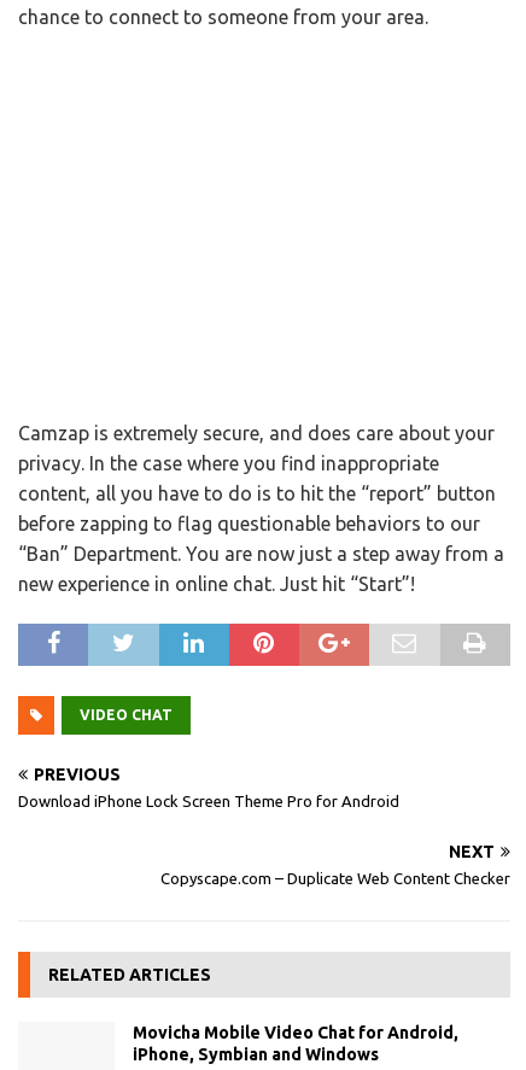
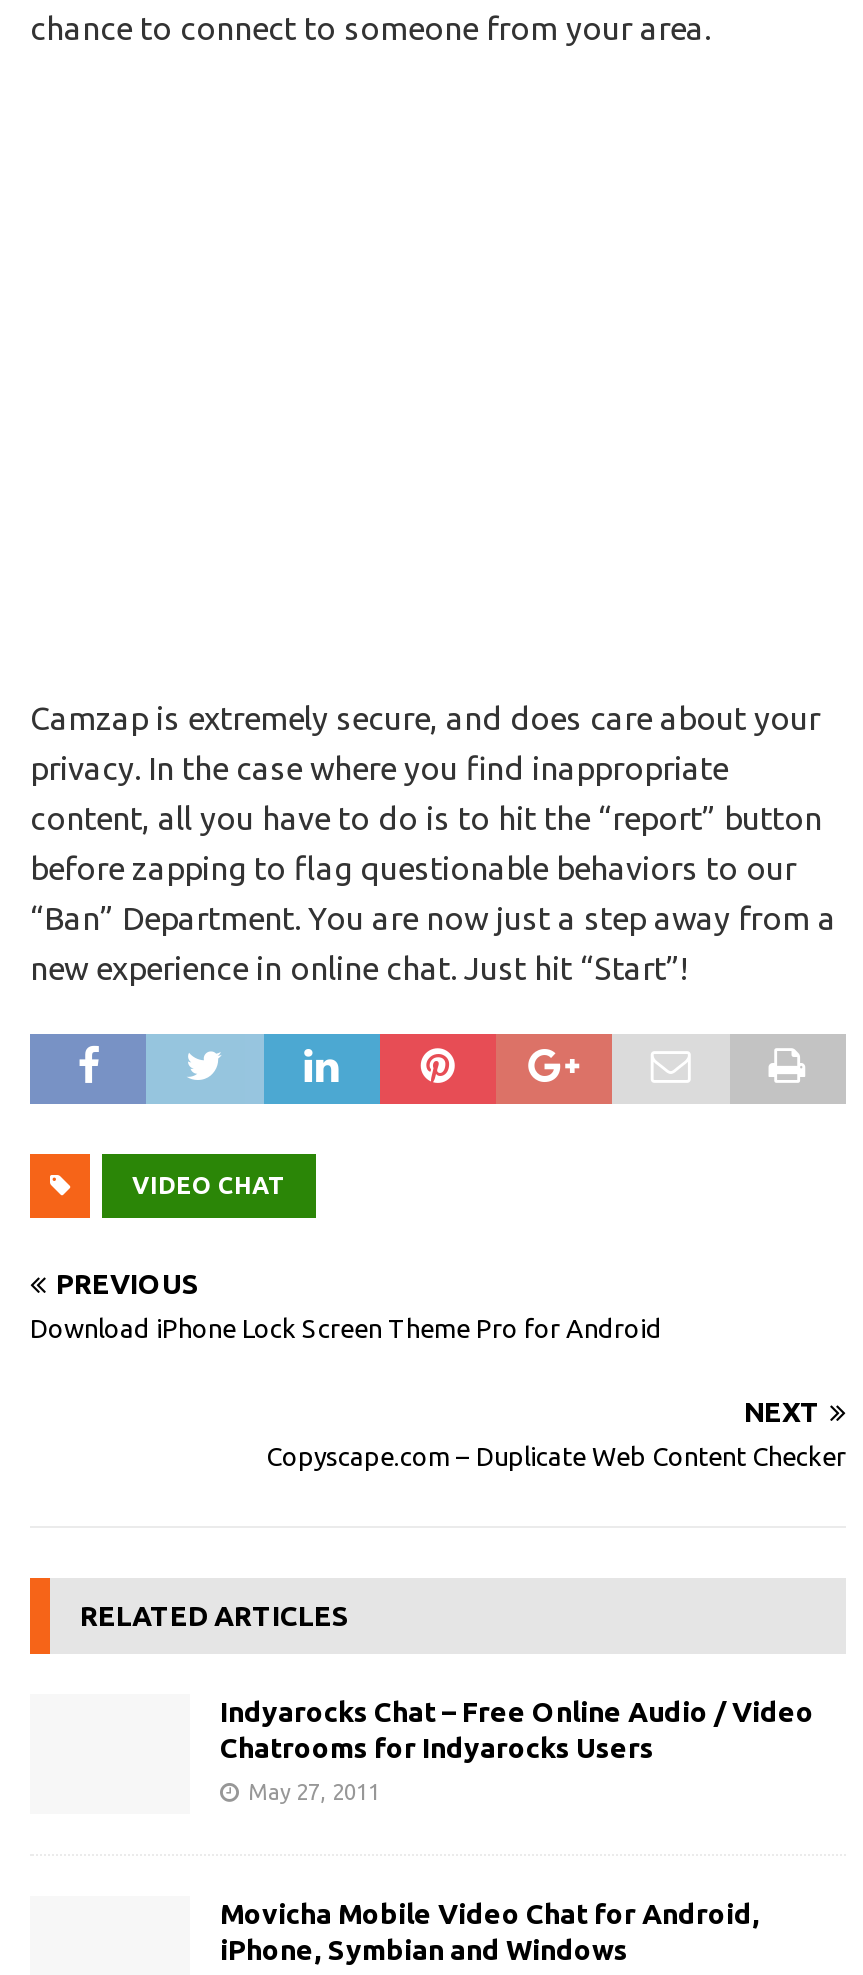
none -> [220,1696,814,1804] Indyarocks Chat – Free Online Audio / Video | Chatrooms for Indyarocks Users | May 27, 2011

